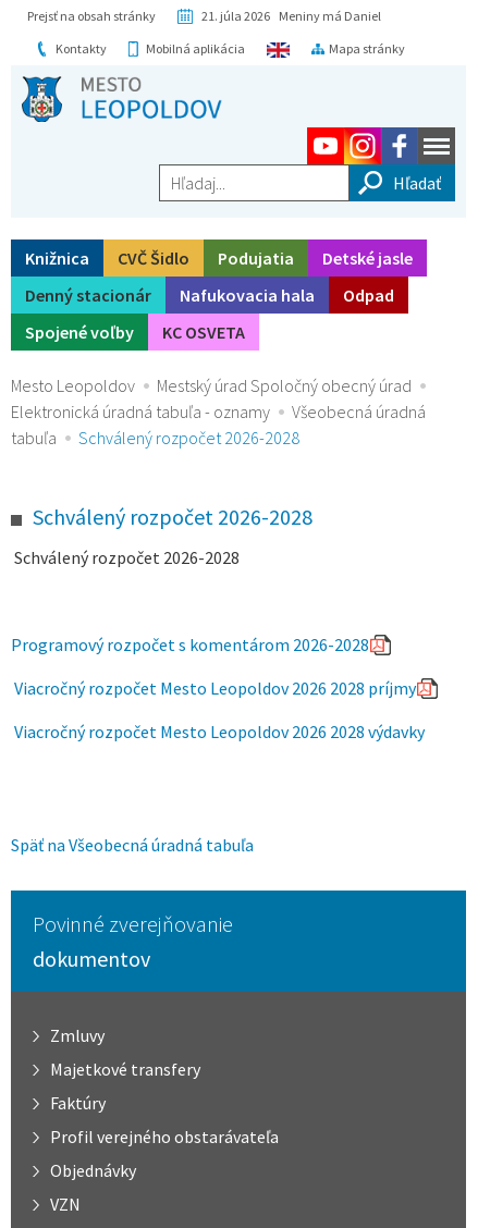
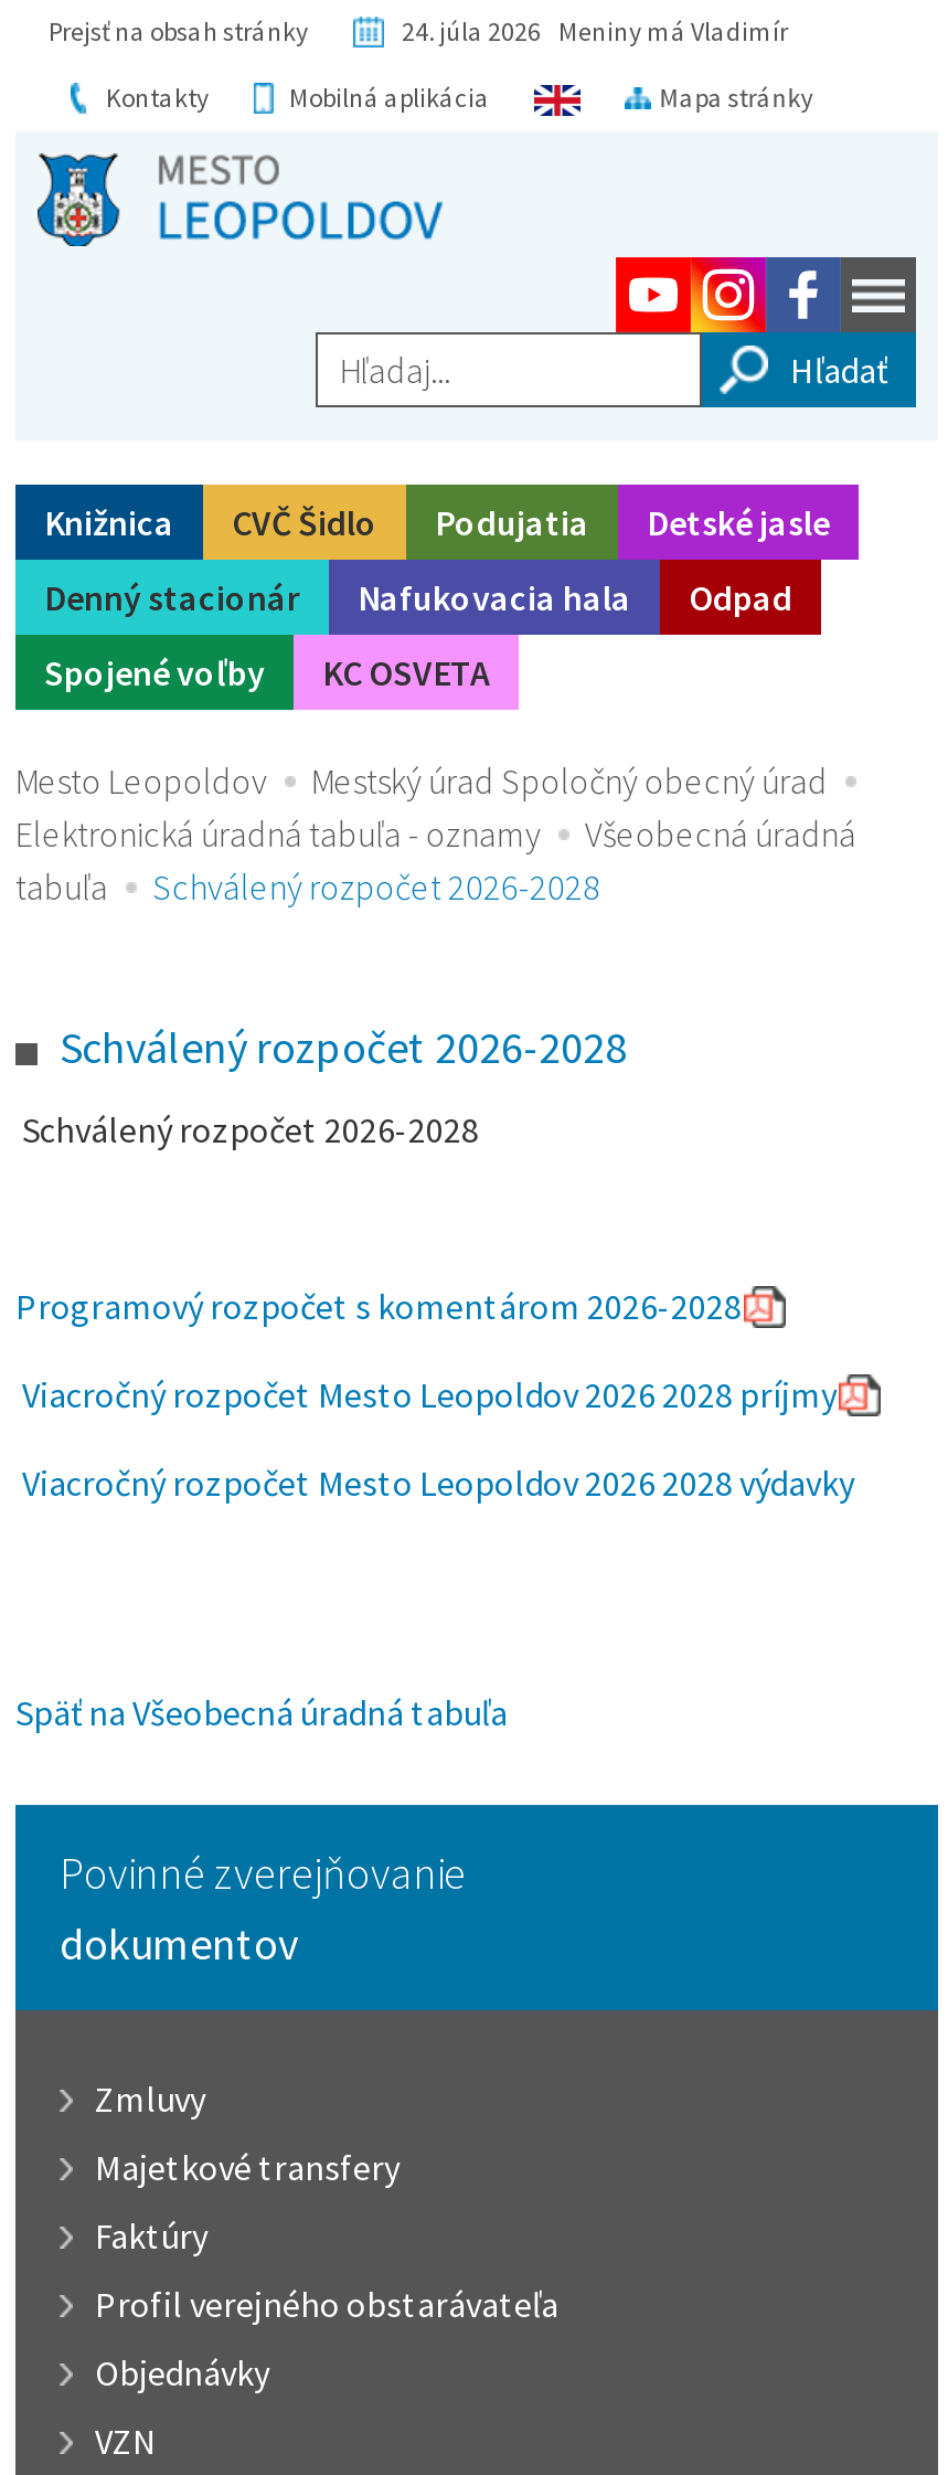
[201,8,381,24] 21. júla 2026 Meniny má Daniel -> [402,14,788,47] 24. júla 2026 Meniny má Vladimír

